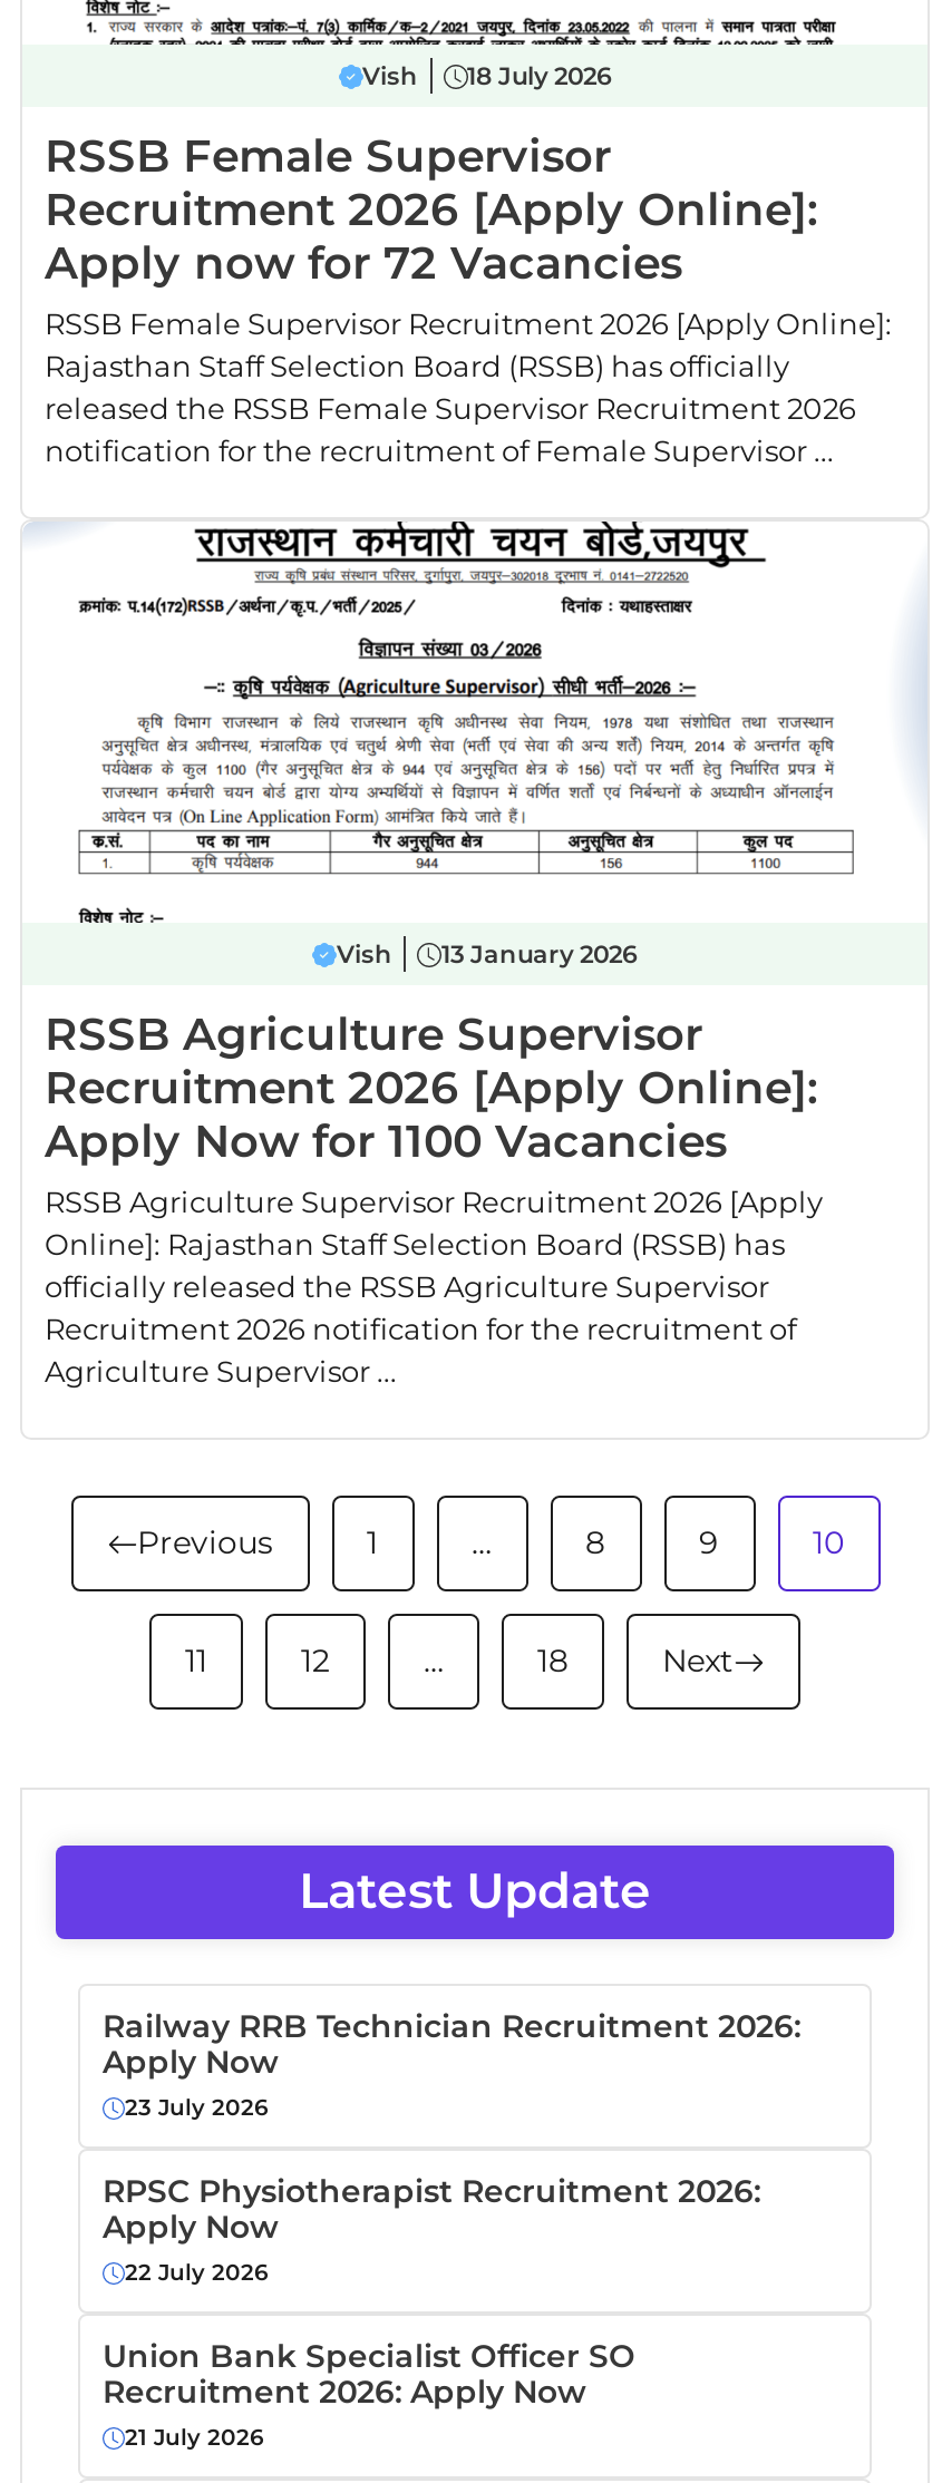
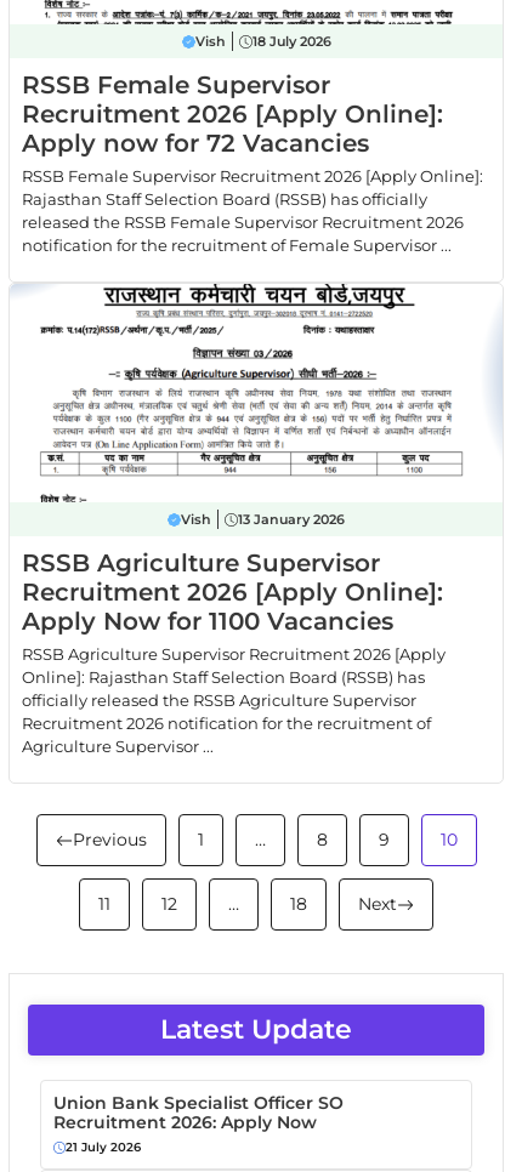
[103,2006,800,2287] Railway RRB Technician Recruitment 2026: | Apply Now | 23 July 2026 | RPSC Physiotherapist Recruitment 2026: | Apply Now | 22 July 2026 -> none

